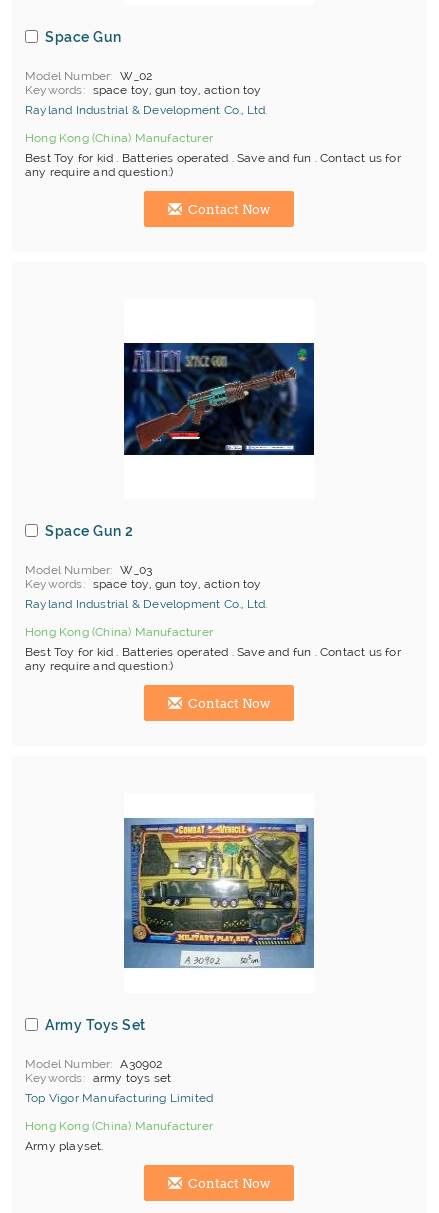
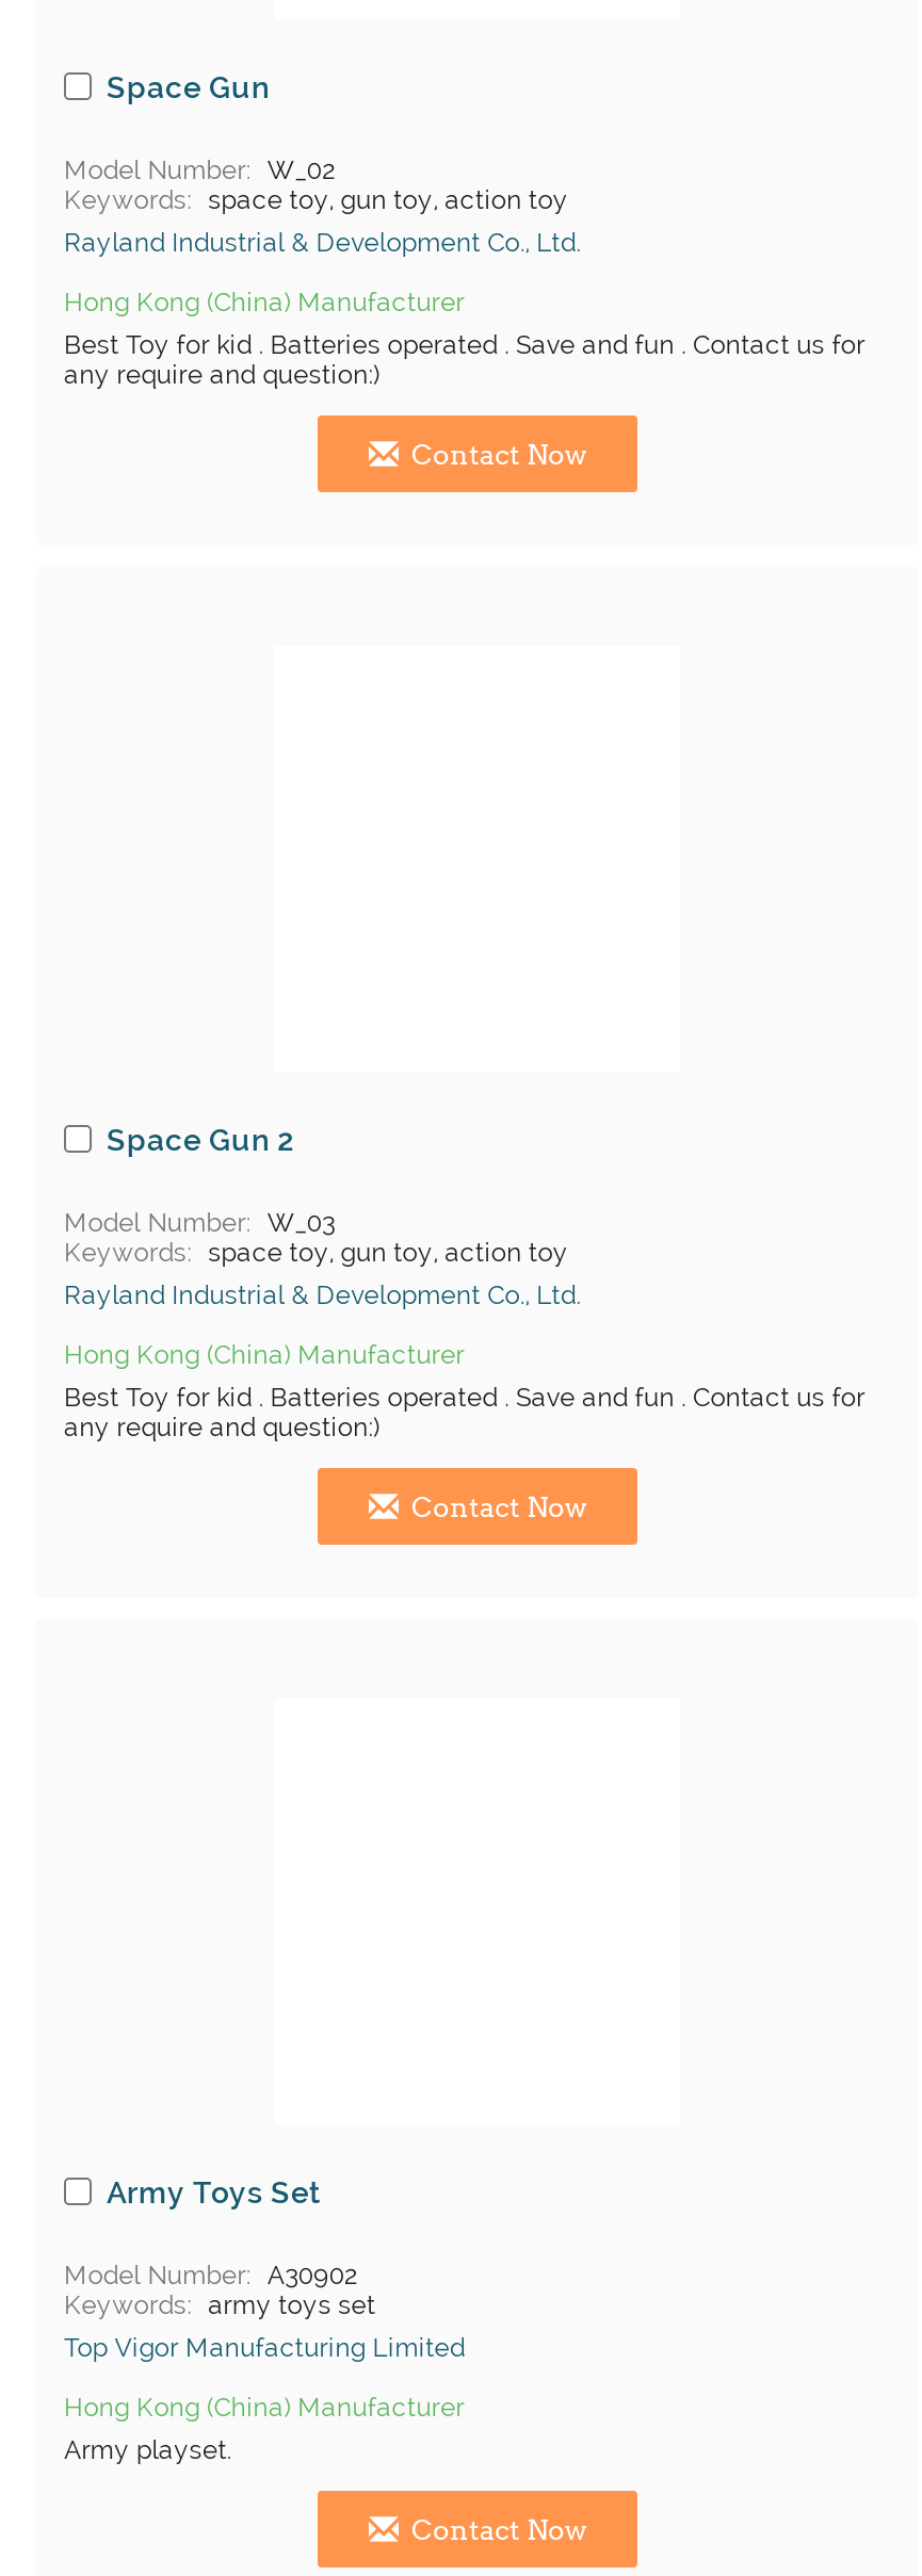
[123,342,315,456] [image] -> none
[123,817,315,969] [image] -> none

